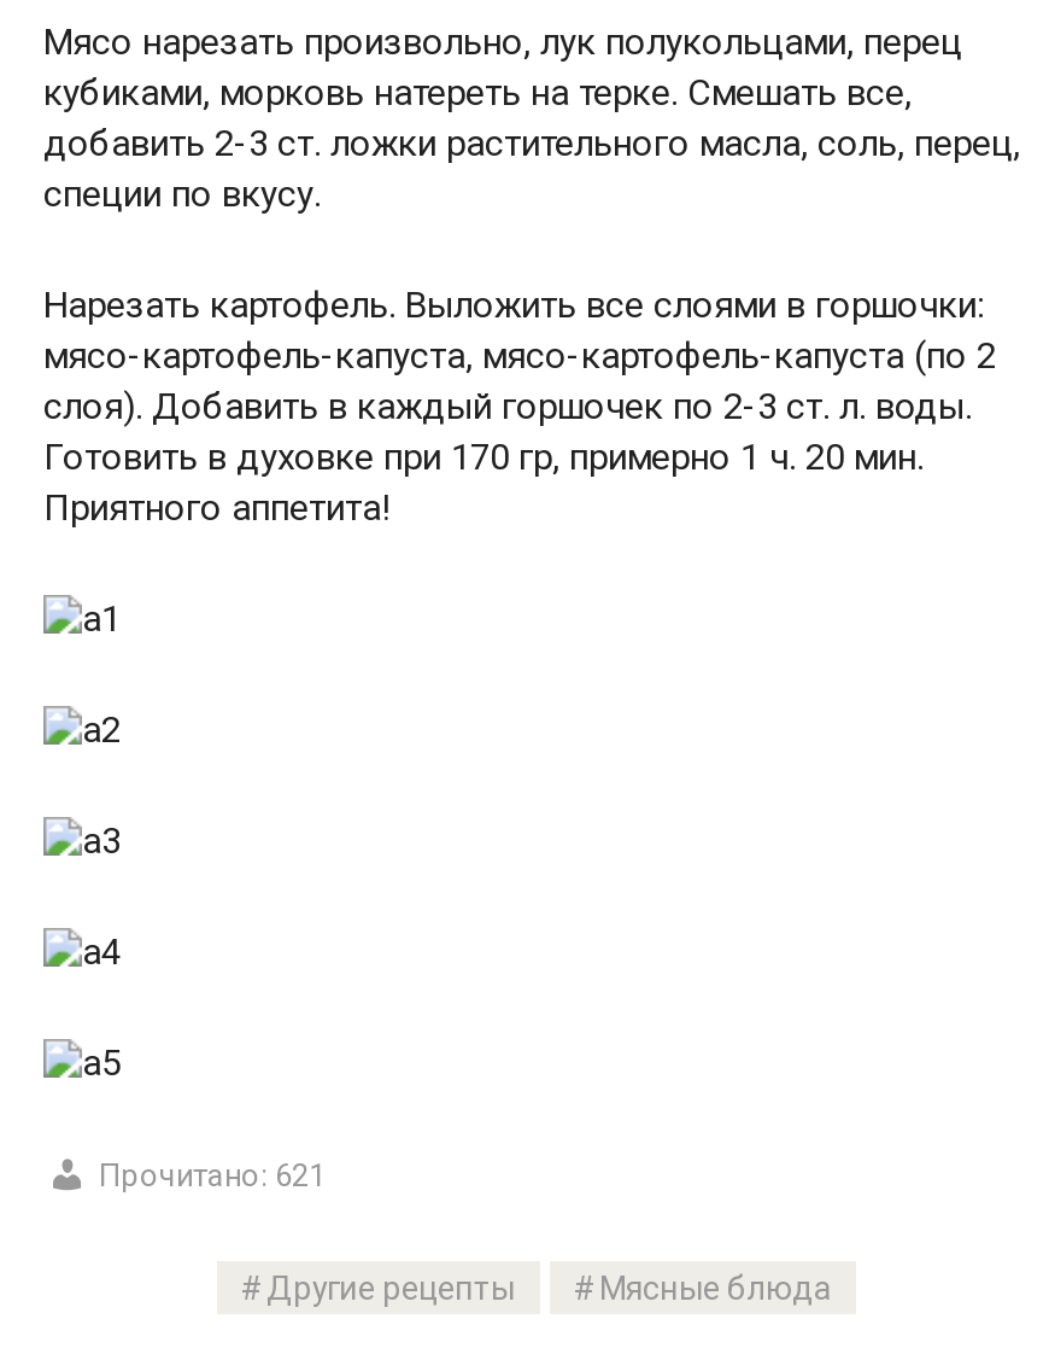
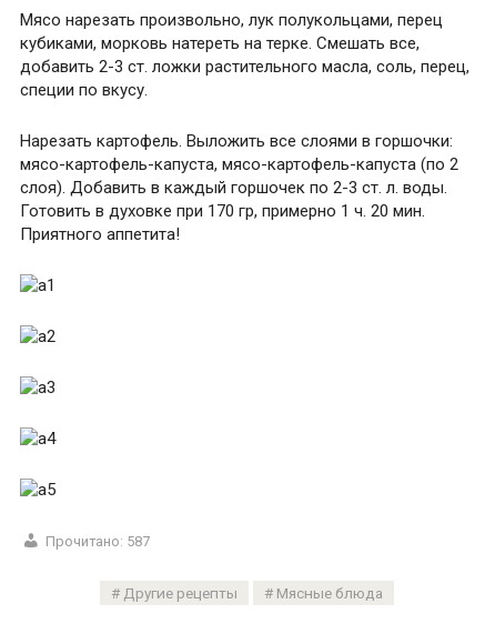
[99,1157,326,1193] Прочитано: 621 -> [46,533,150,550] Прочитано: 587

